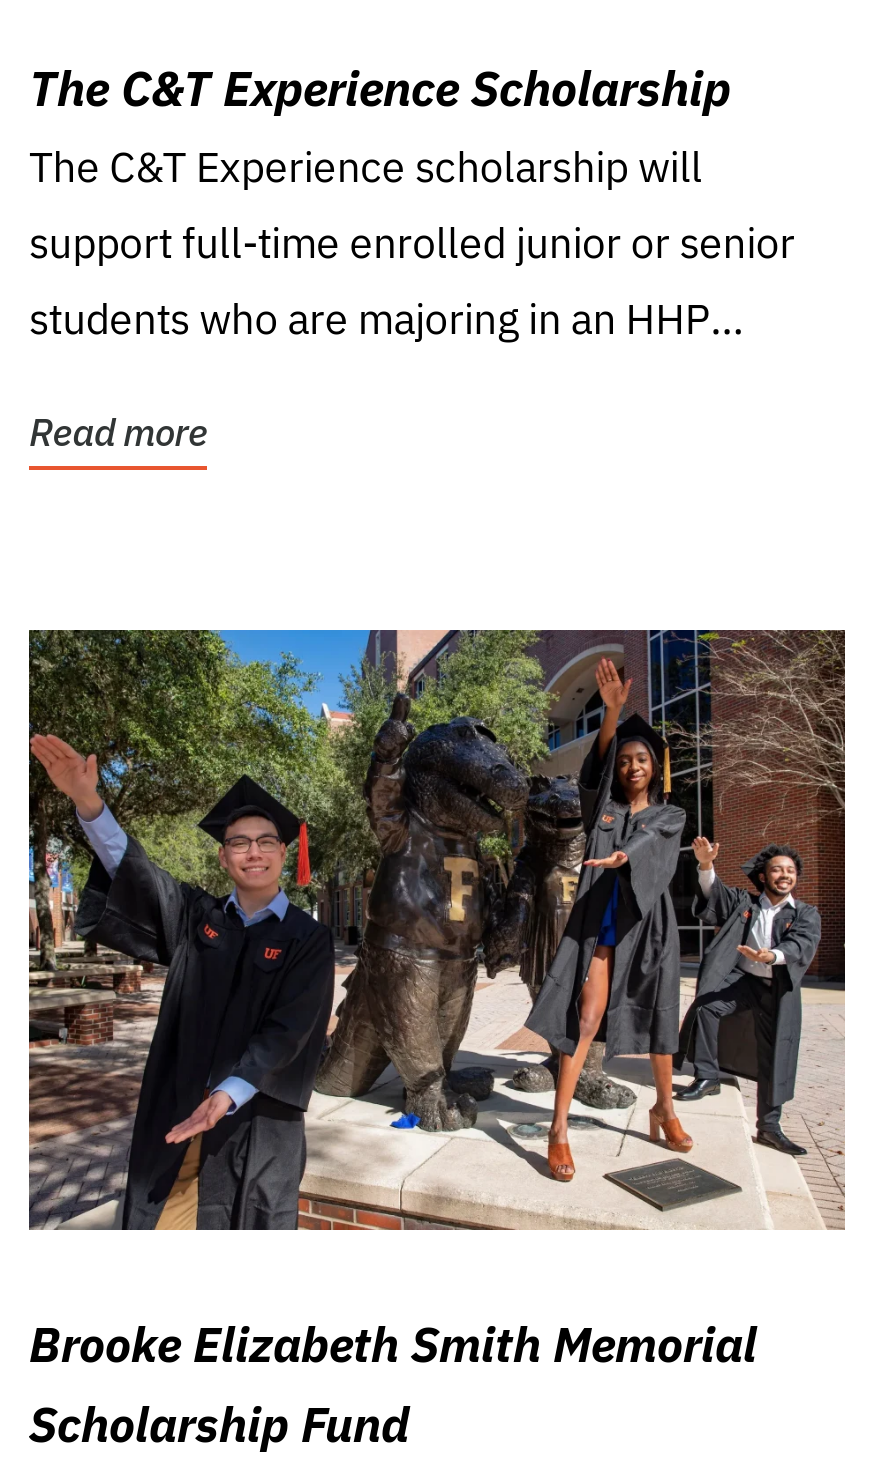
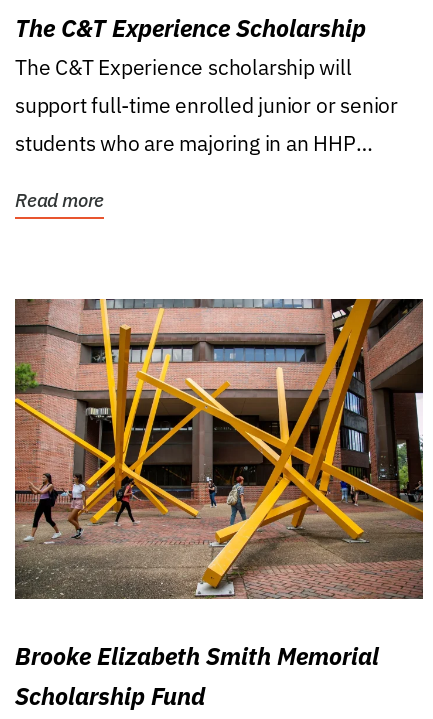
[27,628,847,1232] [image] -> [14,298,424,600] [image]

